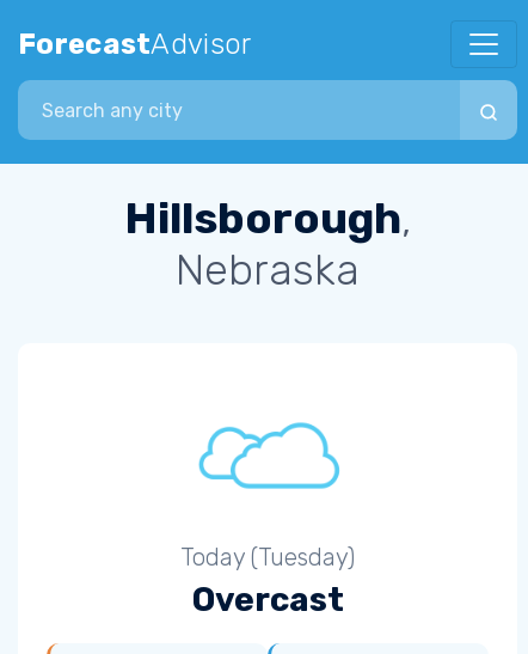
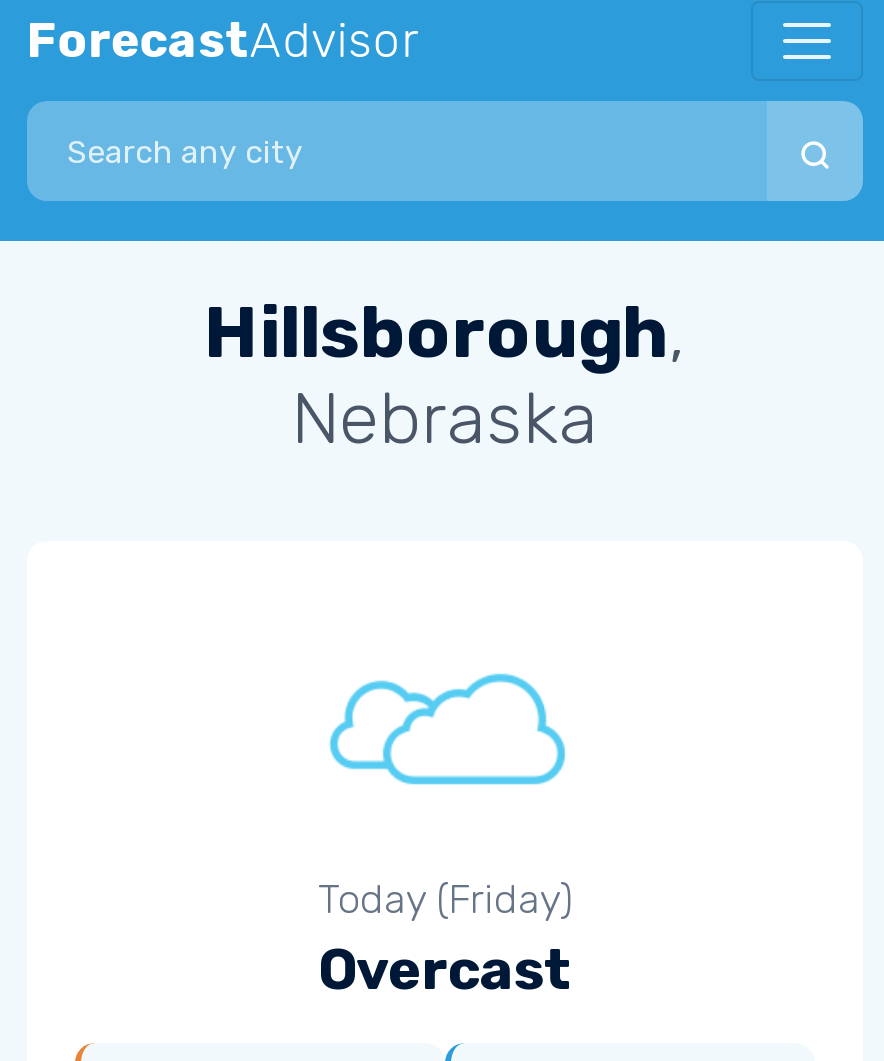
[180,543,355,572] Today (Tuesday) -> [318,875,572,923] Today (Friday)

